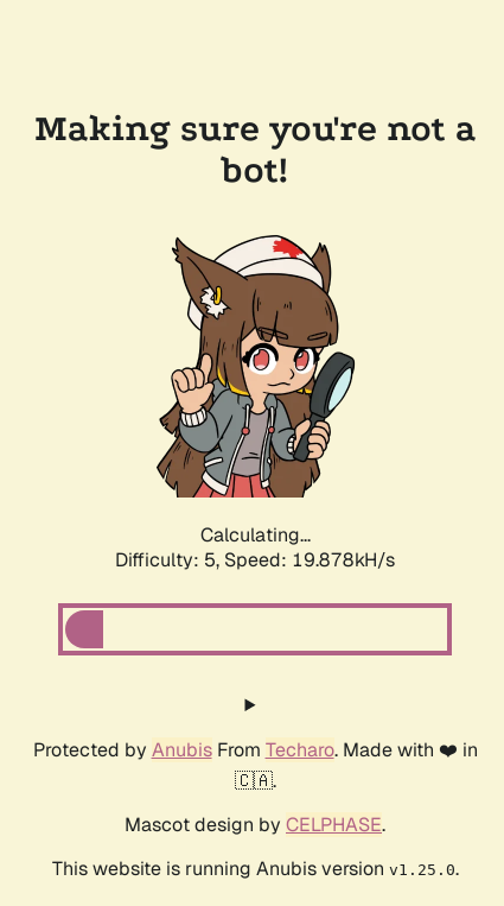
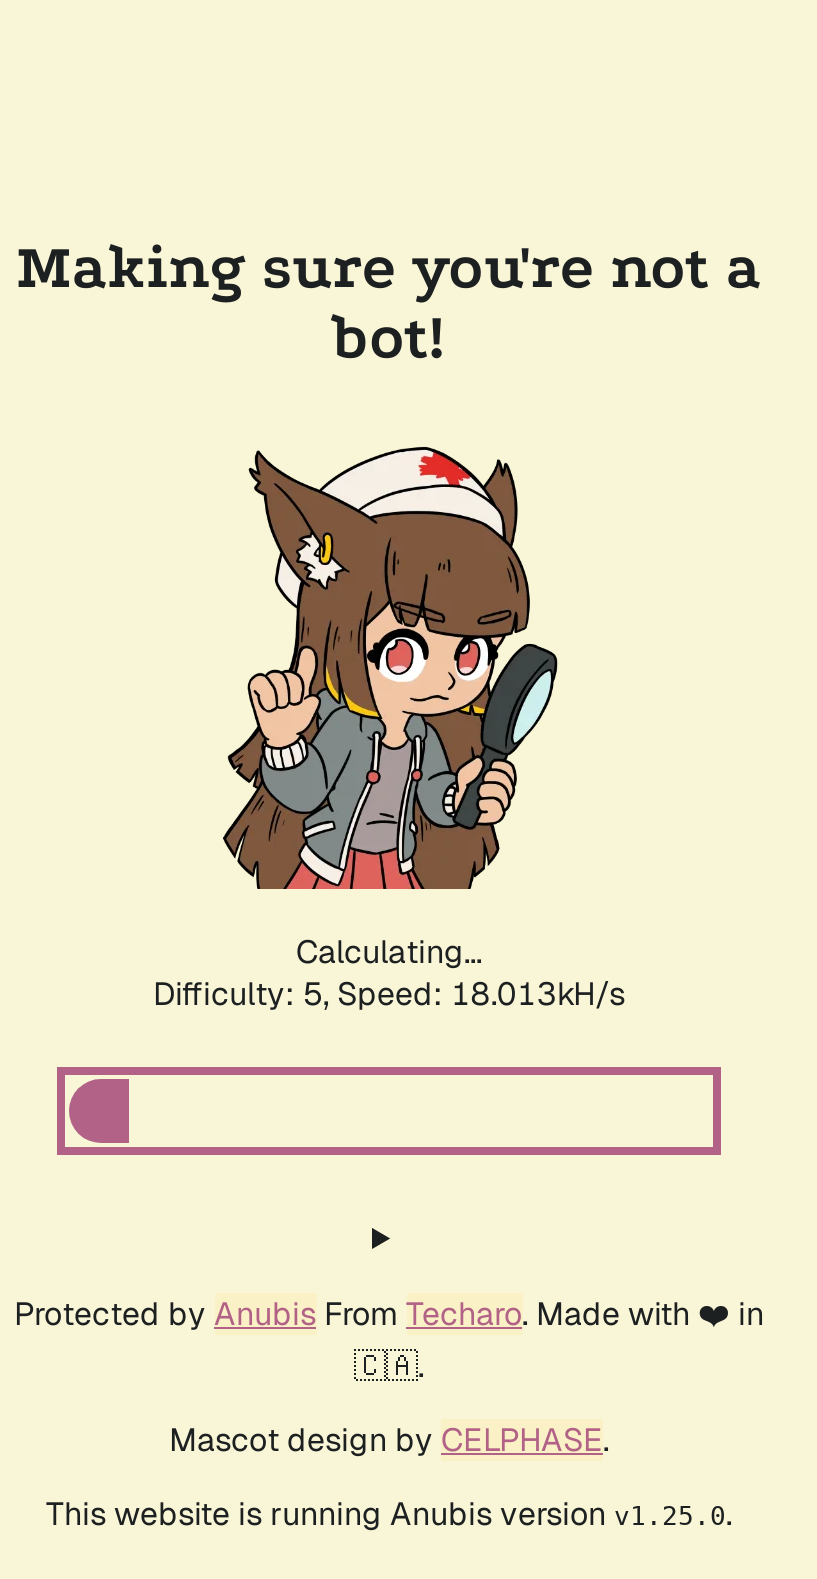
[115,547,395,572] Difficulty: 5, Speed: 19.878kH/s -> [153,973,625,1015] Difficulty: 5, Speed: 18.013kH/s

